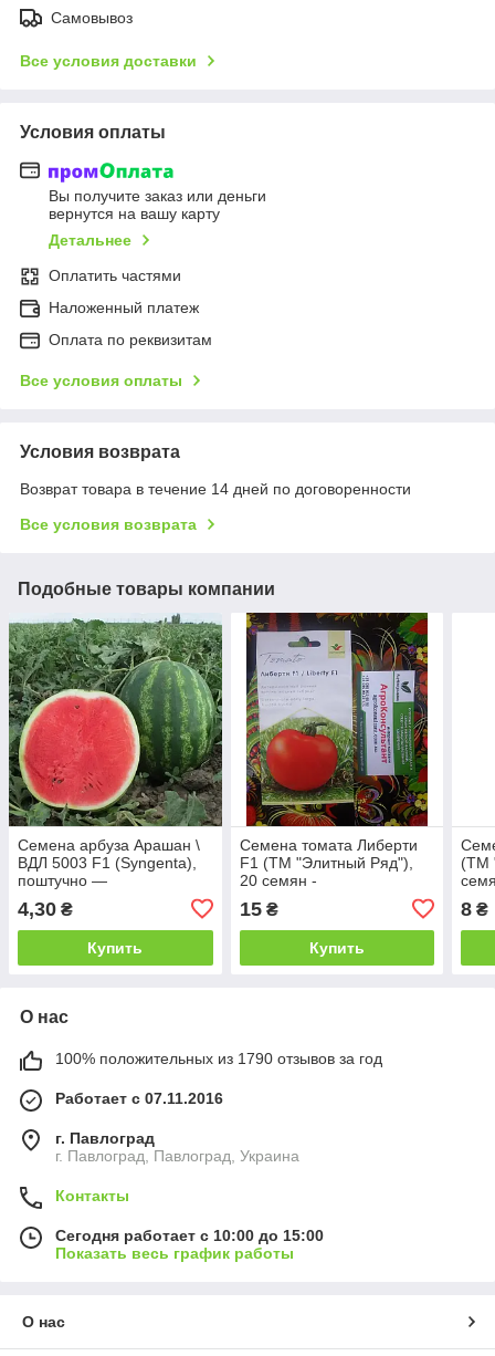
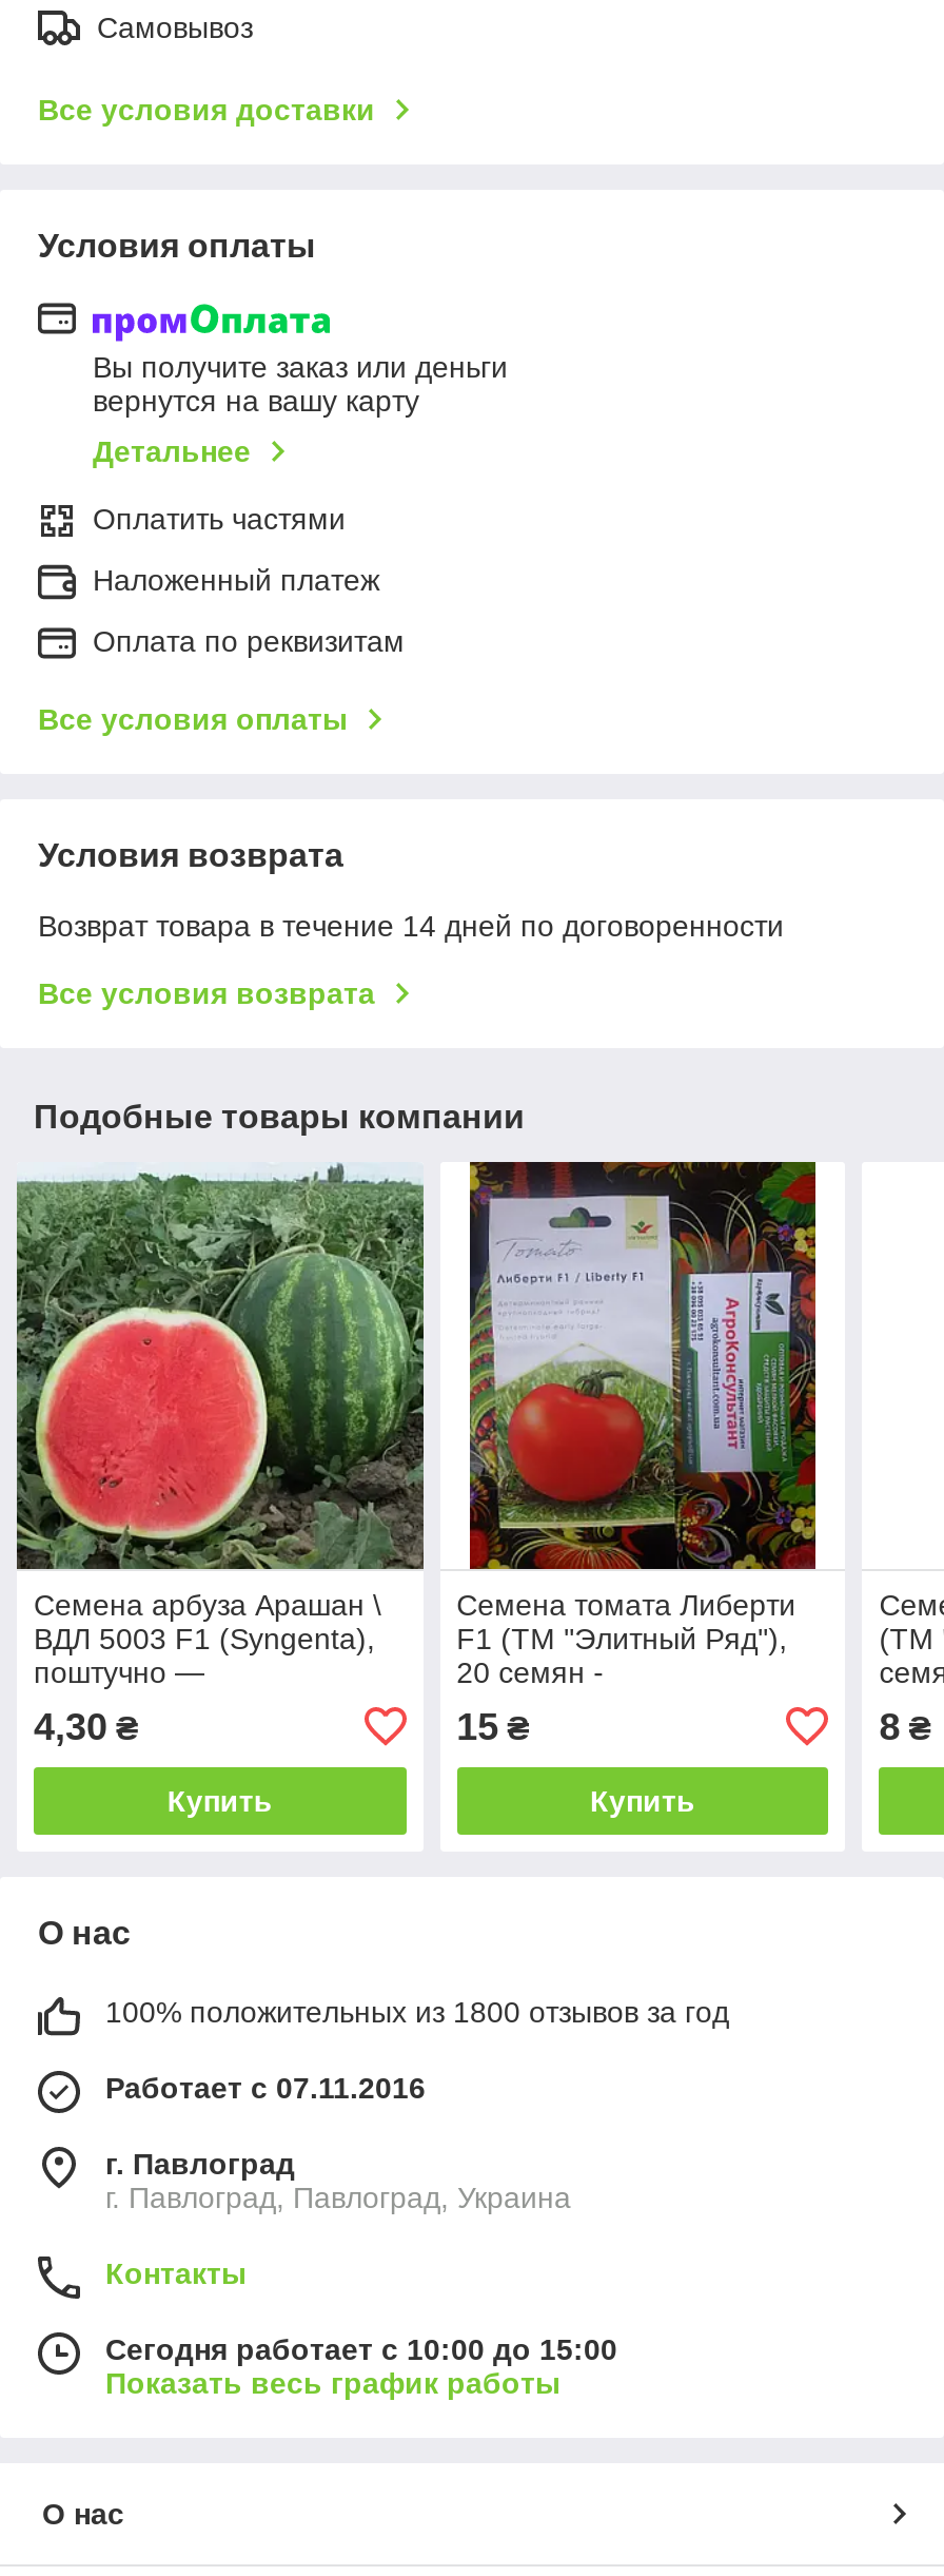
[55,1049,382,1067] 100% положительных из 1790 отзывов за год -> [105,1995,729,2028] 100% положительных из 1800 отзывов за год

